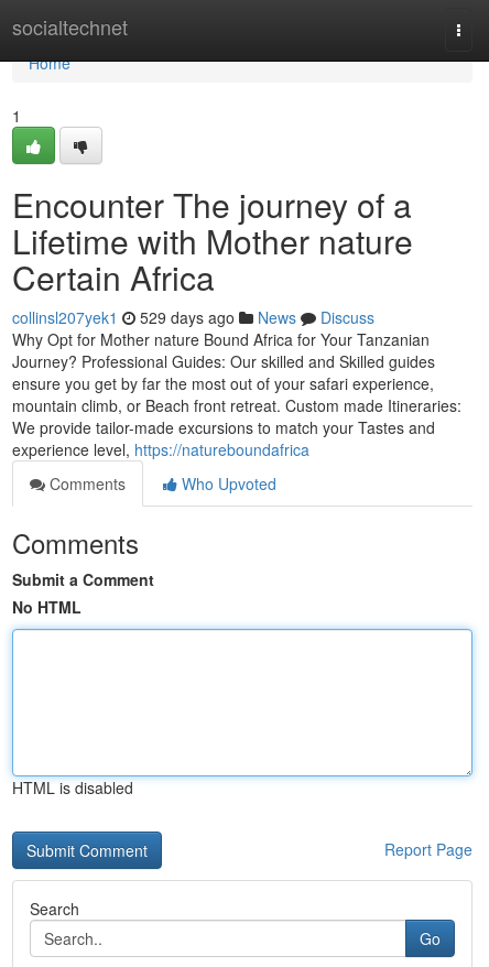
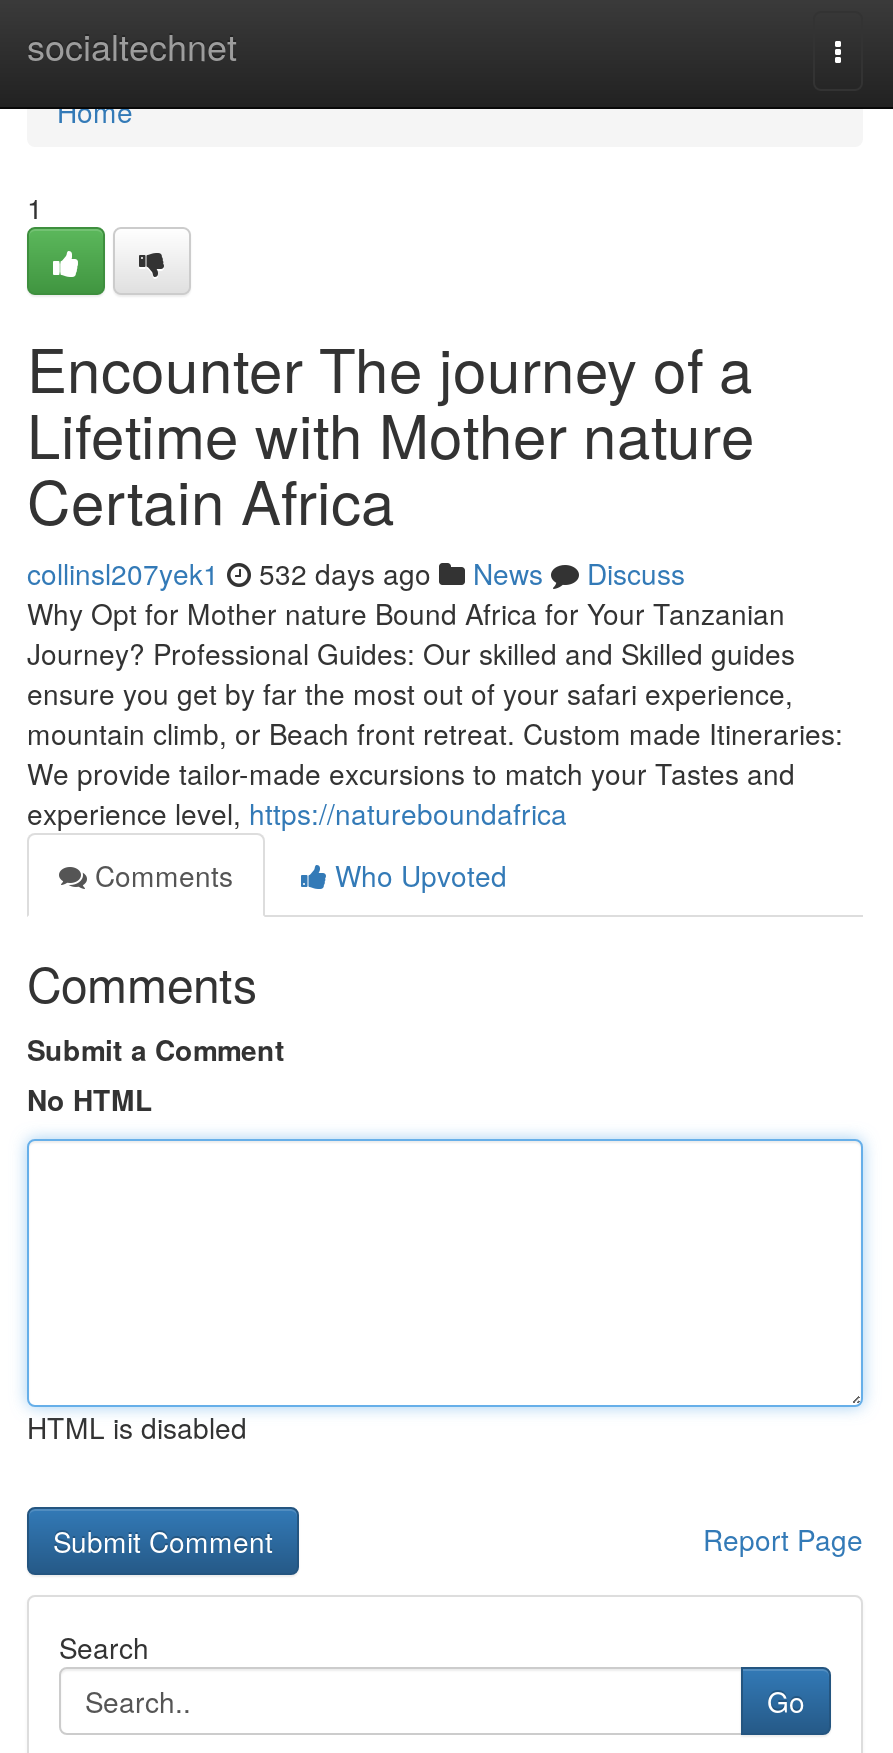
[12,306,374,328] collinsl207yek1 529 days ago News Discuss -> [27,553,685,593] collinsl207yek1 532 days ago News Discuss

